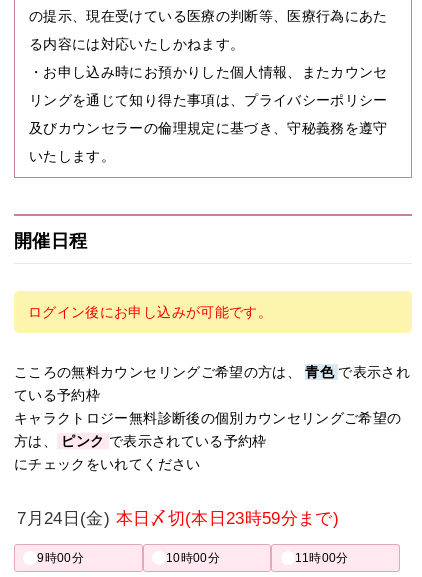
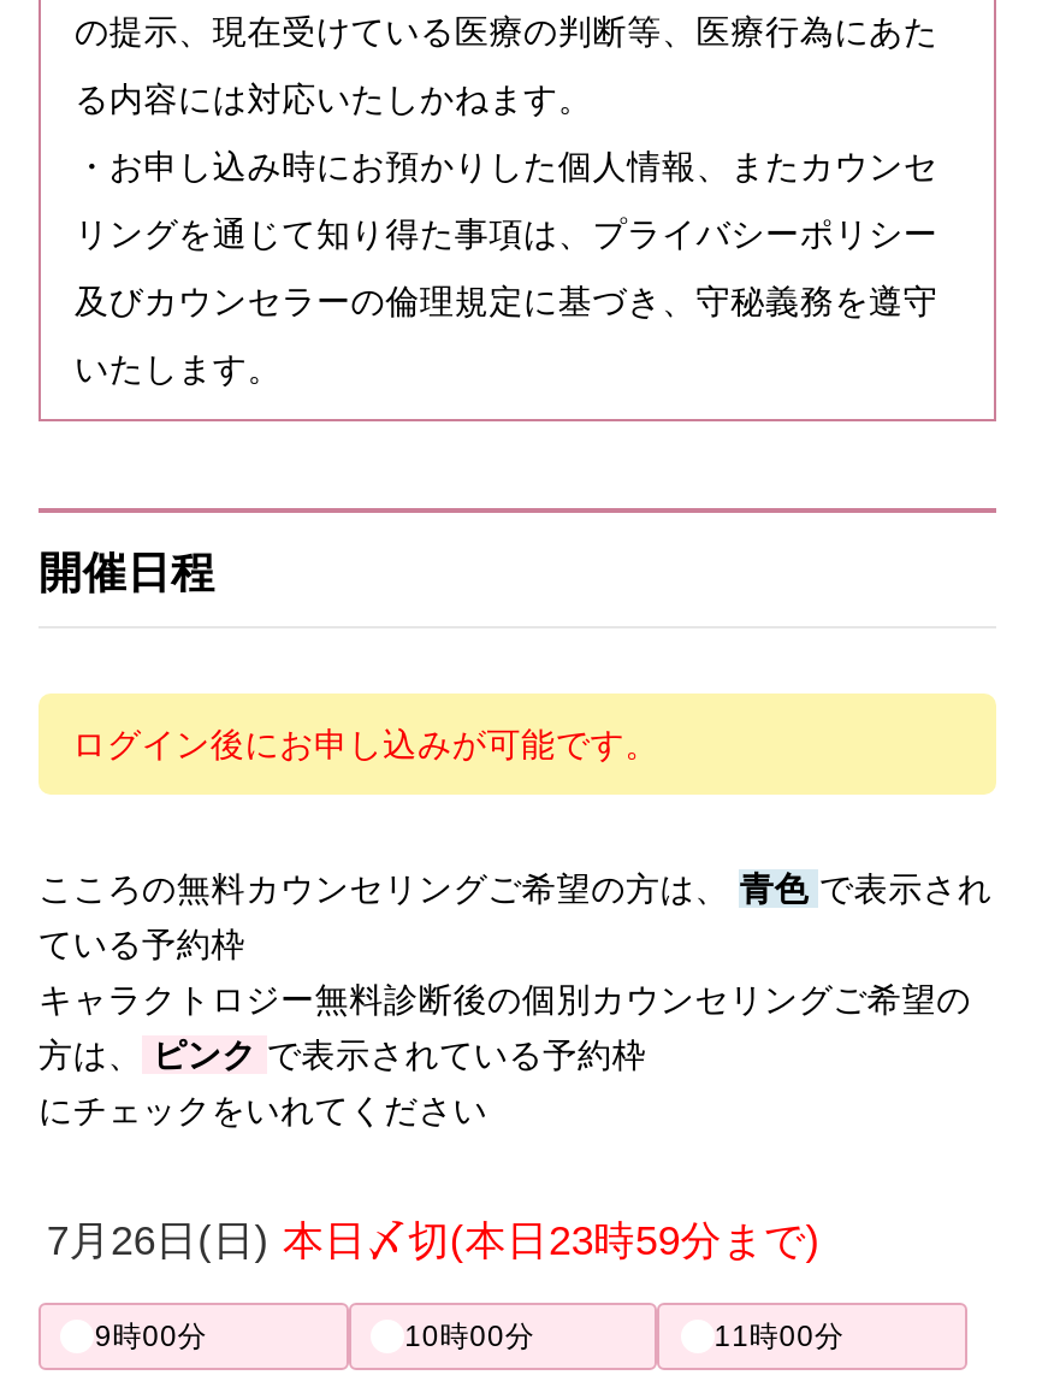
[17,509,339,528] 7月24日(金)本日〆切(本日23時59分まで) -> [47,1218,821,1264] 7月26日(日)本日〆切(本日23時59分まで)

